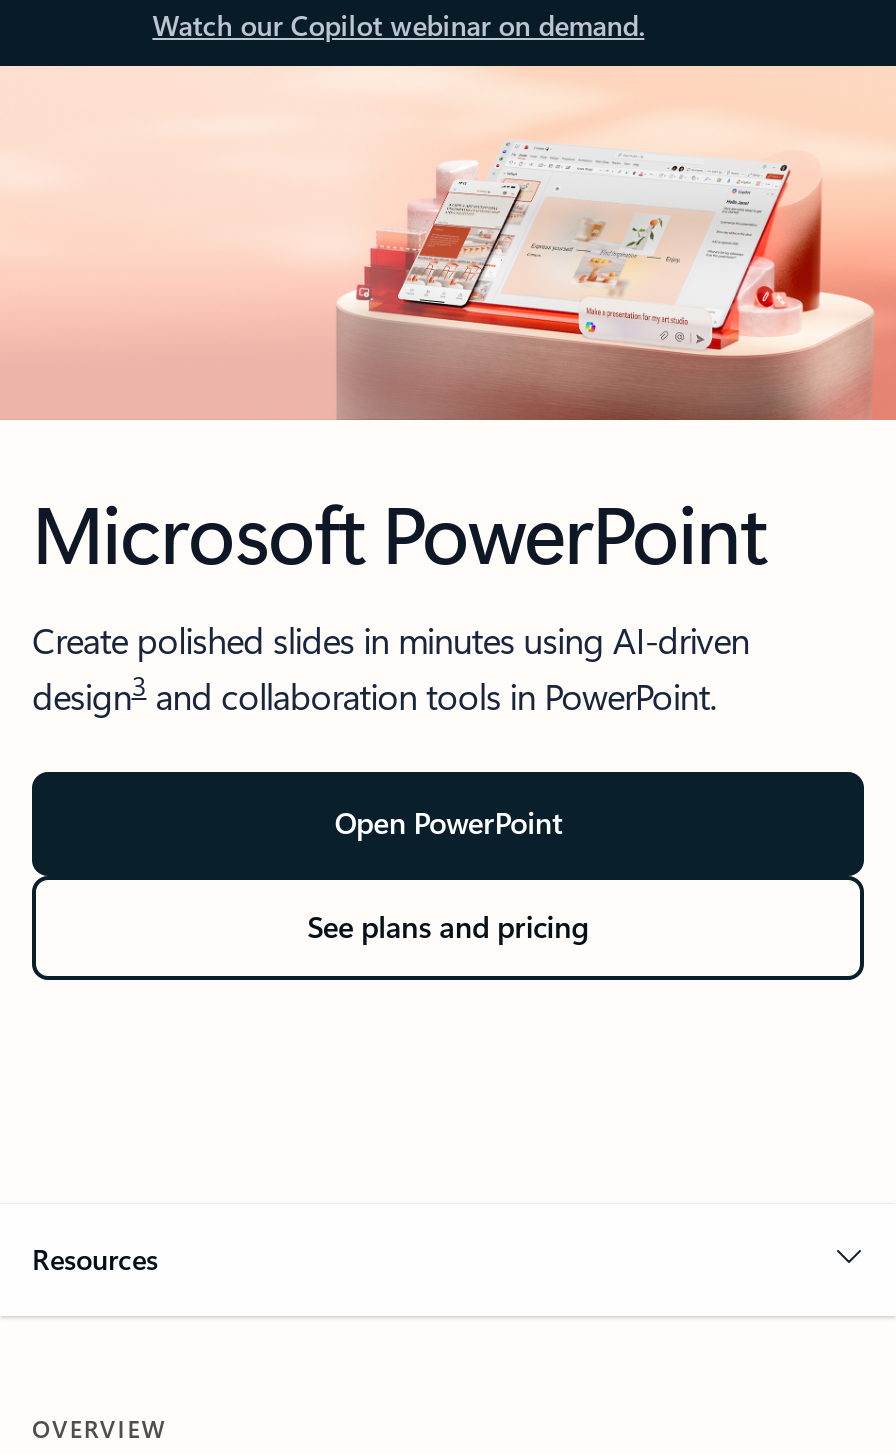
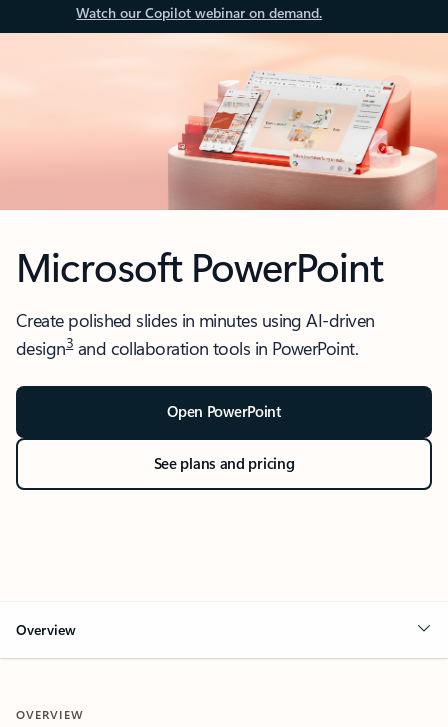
[32,1240,158,1278] Resources -> [16,620,76,639] Overview

